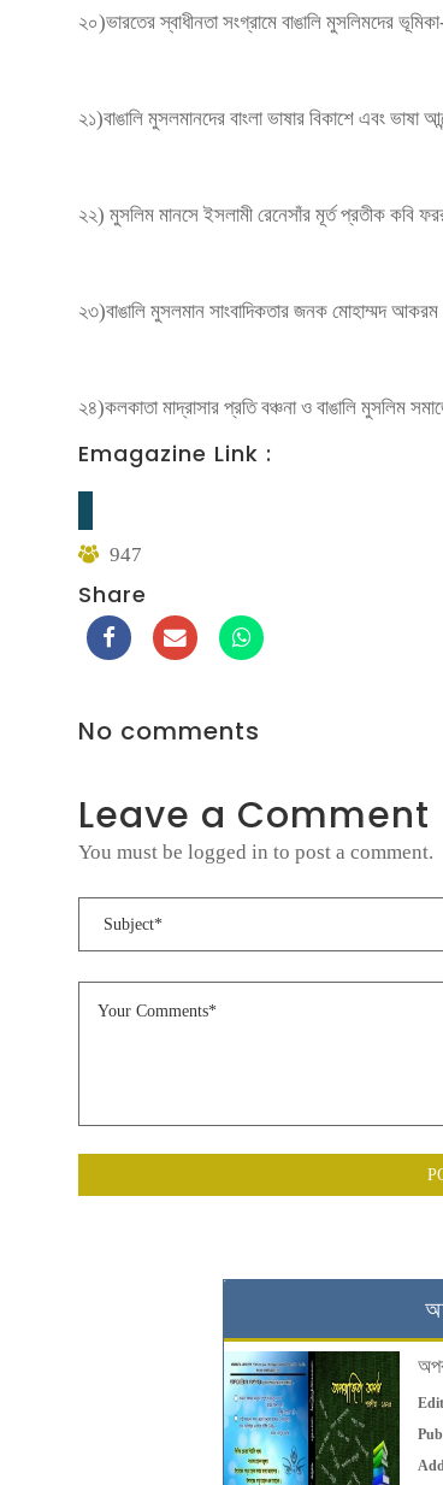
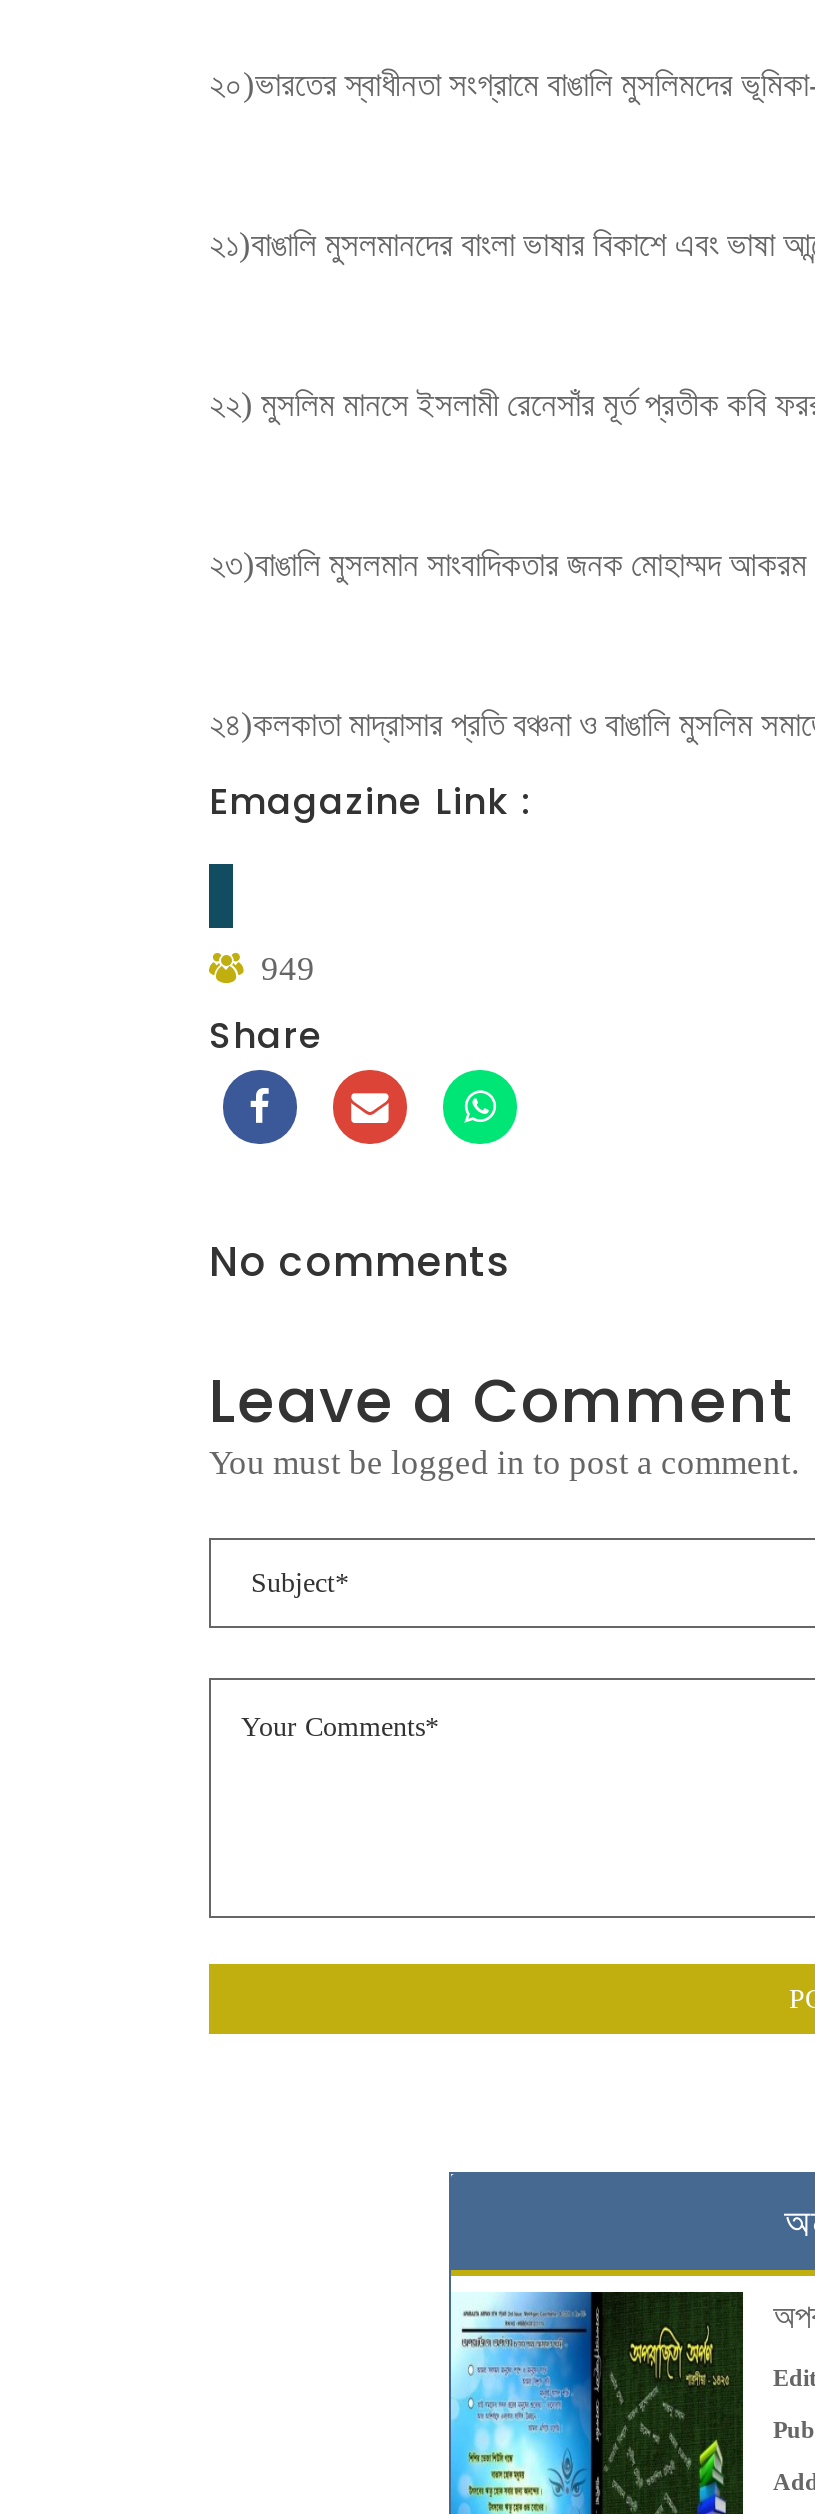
[105,543,142,566] 947 -> [253,950,315,988] 949

